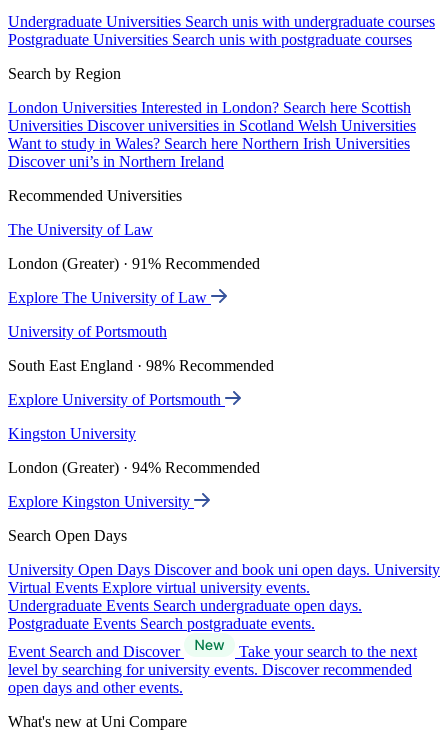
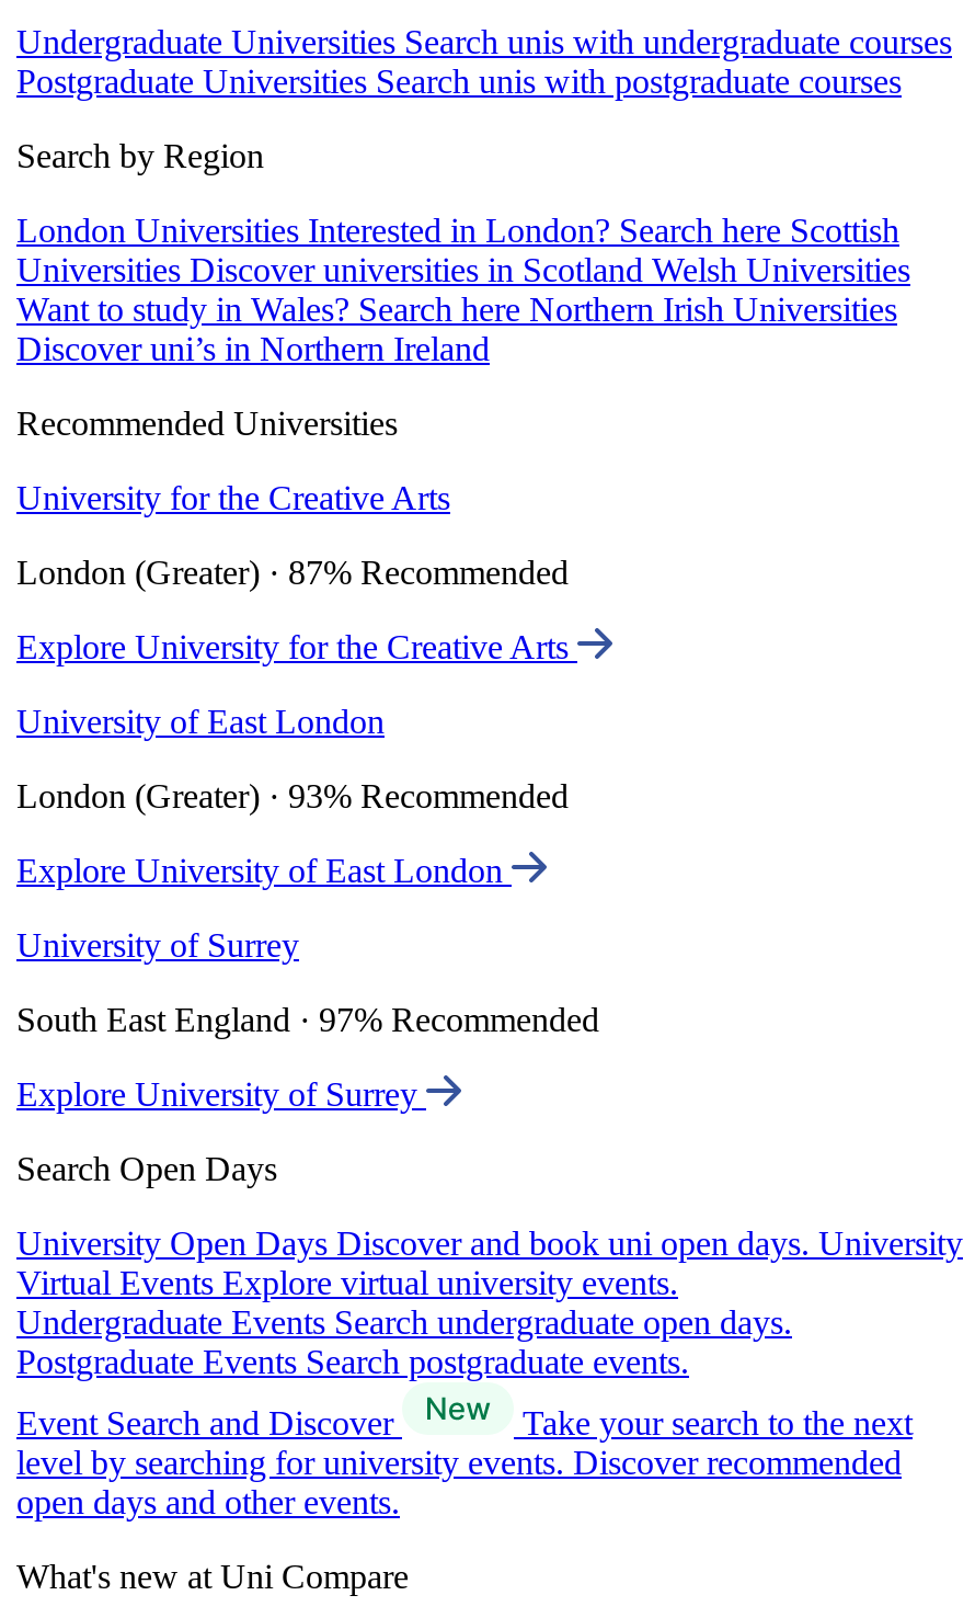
[8,221,153,238] The University of Law -> [16,479,450,517] University for the Creative Arts
[8,255,260,272] London (Greater) · 91% Recommended -> [16,554,569,591] London (Greater) · 87% Recommended
[8,289,211,306] Explore The University of Law -> [16,628,577,666] Explore University for the Creative Arts
[8,323,167,340] University of Portsmouth -> [16,703,385,740] University of East London
[8,357,274,374] South East England · 98% Recommended -> [16,777,569,815] London (Greater) · 93% Recommended
[8,391,225,408] Explore University of Portsmouth -> [16,852,512,889] Explore University of East London
[8,425,136,442] Kingston University -> [16,927,299,964] University of Surrey
[8,459,260,476] London (Greater) · 94% Recommended -> [16,1001,599,1038] South East England · 97% Recommended
[8,493,194,510] Explore Kingston University -> [16,1076,426,1113] Explore University of Surrey

